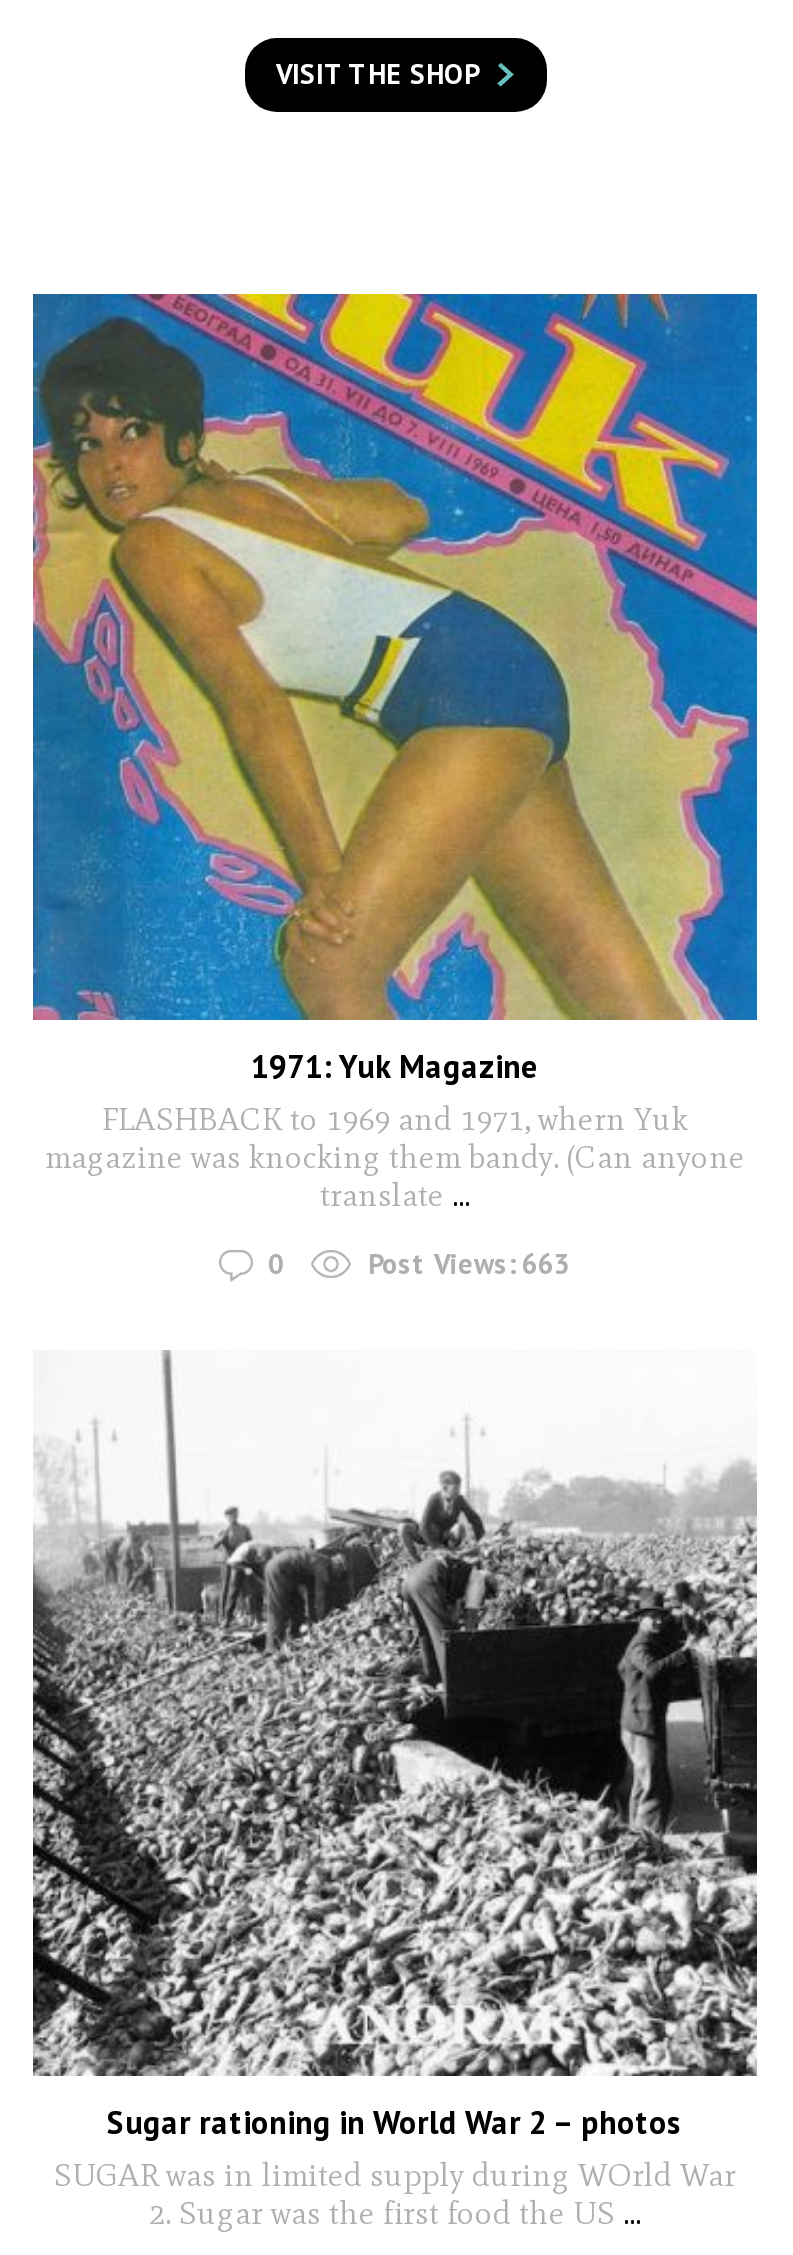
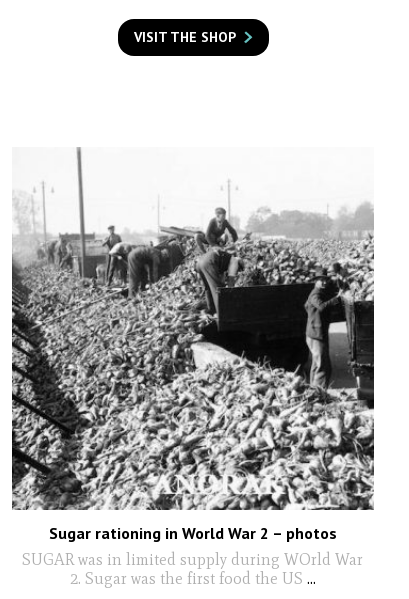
[31,292,759,1283] [image] | 1971: Yuk Magazine | FLASHBACK to 1969 and 1971, whern Yuk | magazine was knocking them bandy. (Can anyone | translate... | 0 | Post Views: 663 -> none

